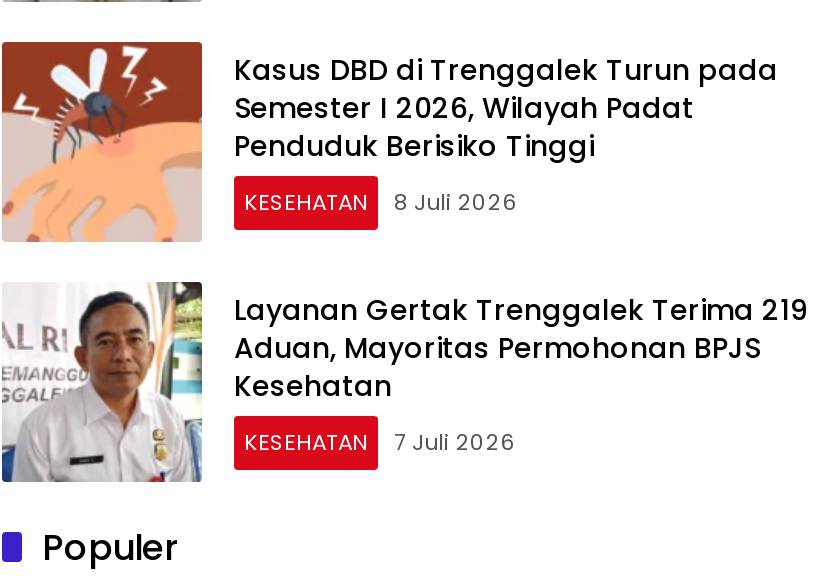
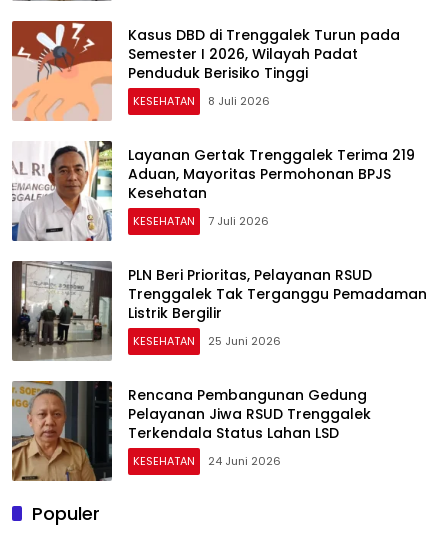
none -> [11,260,427,469] [image] | PLN Beri Prioritas, Pelayanan RSUD | Trenggalek Tak Terganggu Pemadaman | Listrik Bergilir | KESEHATAN | 25 Juni 2026 | Rencana Pembangunan Gedung | Pelayanan Jiwa RSUD Trenggalek | Terkendala Status Lahan LSD | KESEHATAN | 24 Juni 2026
none -> [11,380,113,481] [image]

